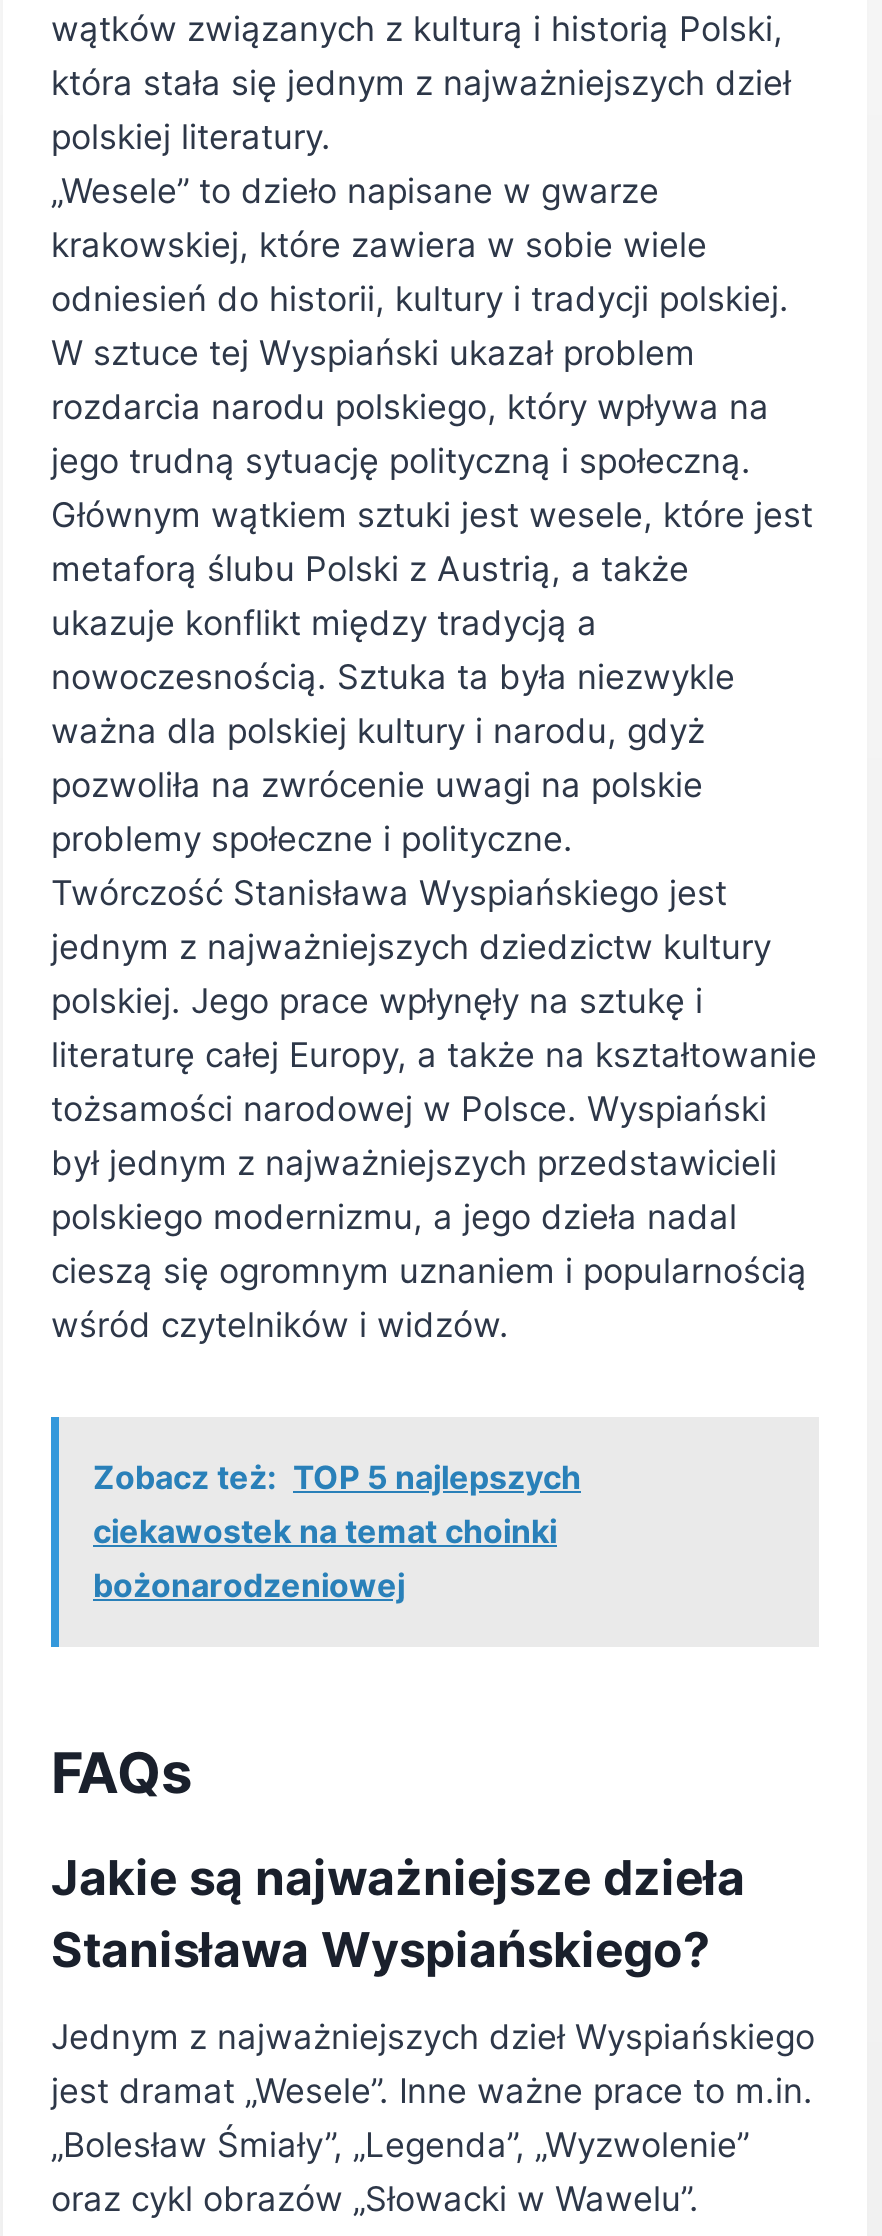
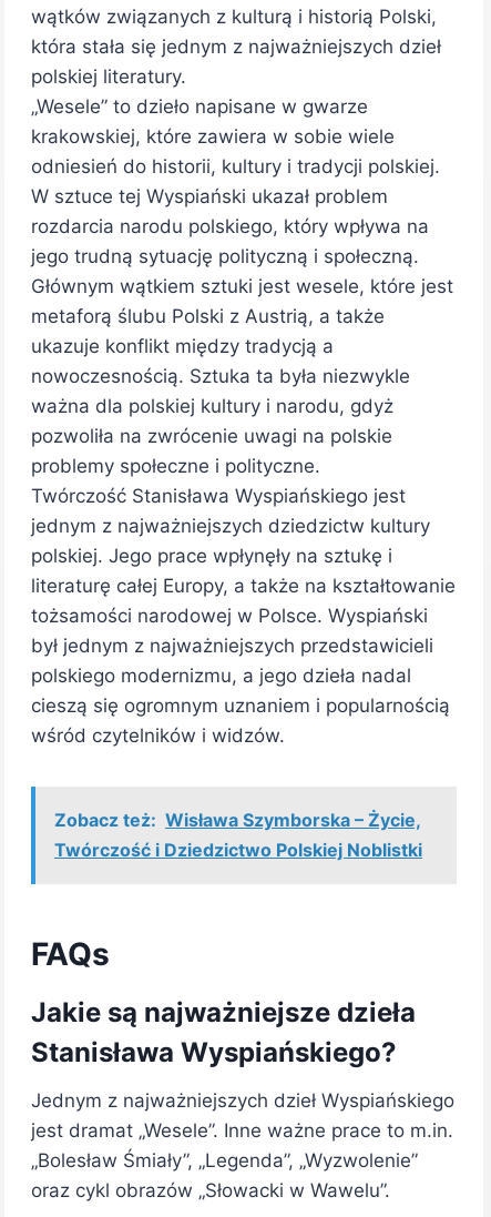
[93,1457,581,1605] Zobacz też: TOP 5 najlepszych | ciekawostek na temat choinki | bożonarodzeniowej -> [54,809,422,861] Zobacz też: Wisława Szymborska – Życie, | Twórczość i Dziedzictwo Polskiej Noblistki

